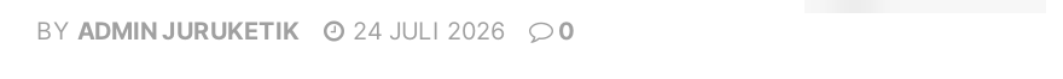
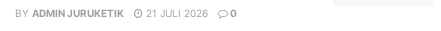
[36,17,575,45] BY ADMIN JURUKETIK 24 JULI 2026 0 -> [15,7,237,19] BY ADMIN JURUKETIK 21 JULI 2026 0

